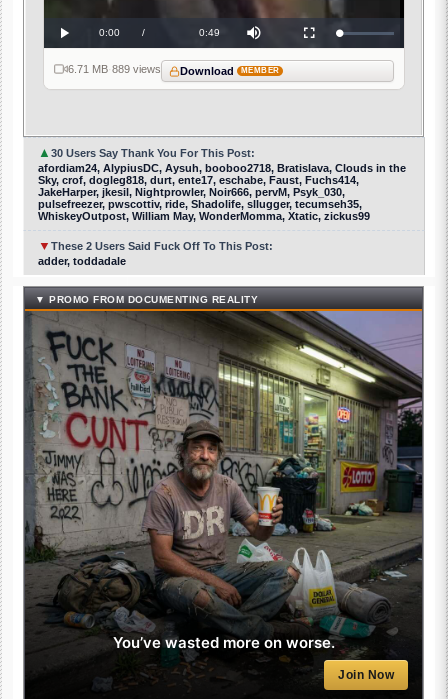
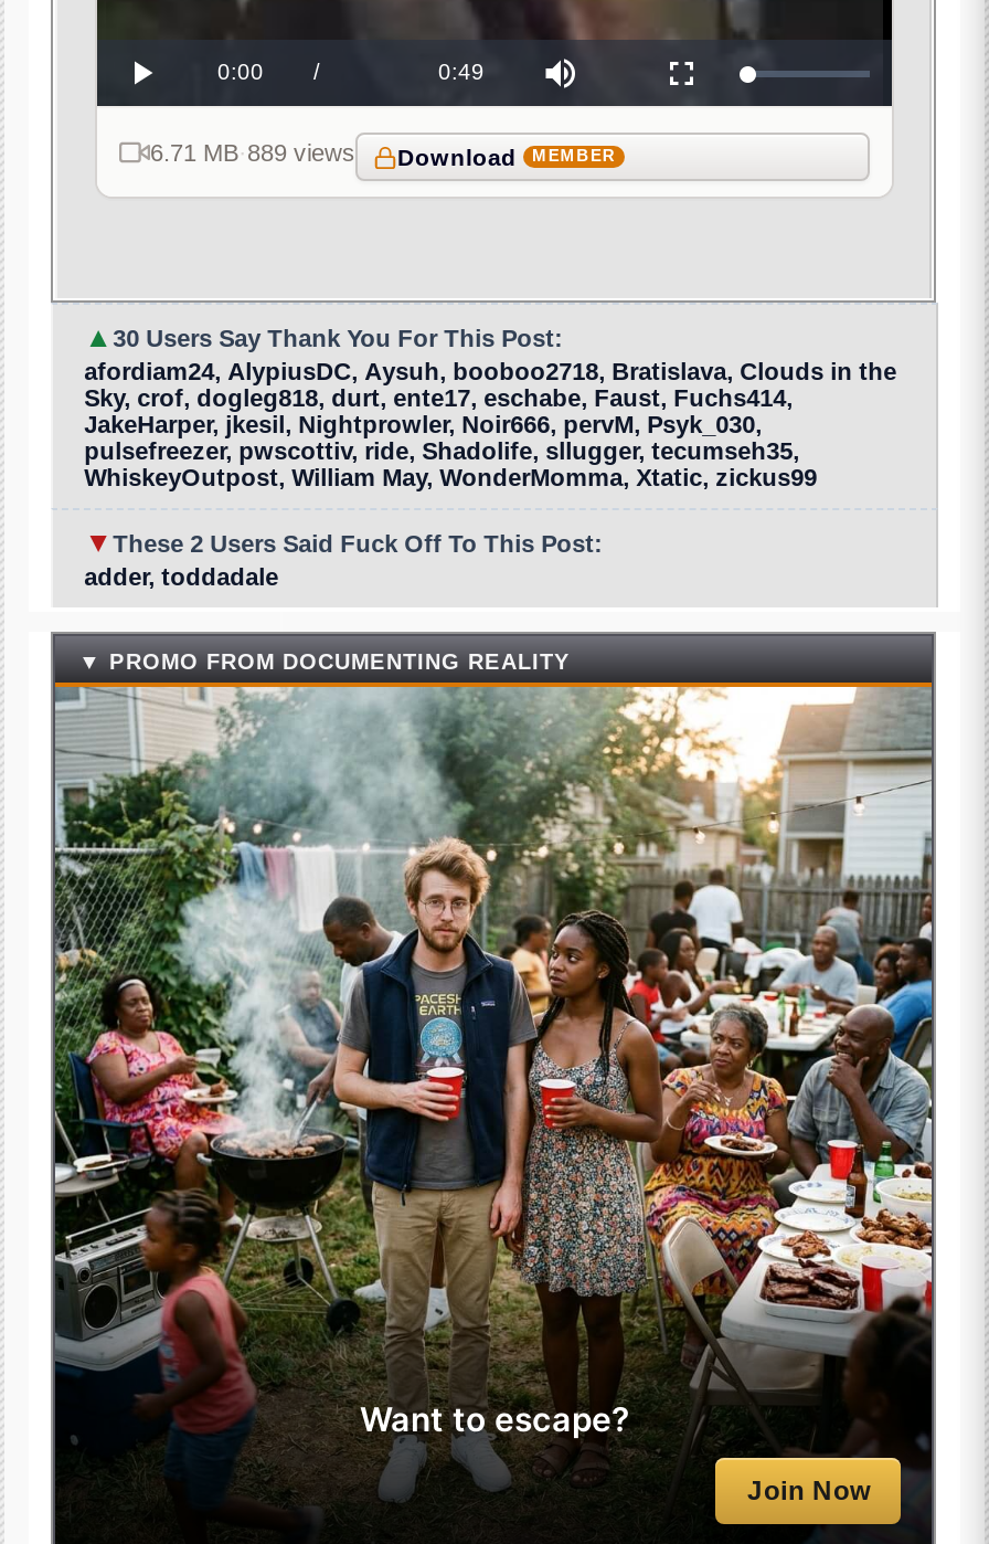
[24,310,423,679] [image] | You’ve wasted more on worse. -> [55,685,934,1502] [image] | Want to escape?

